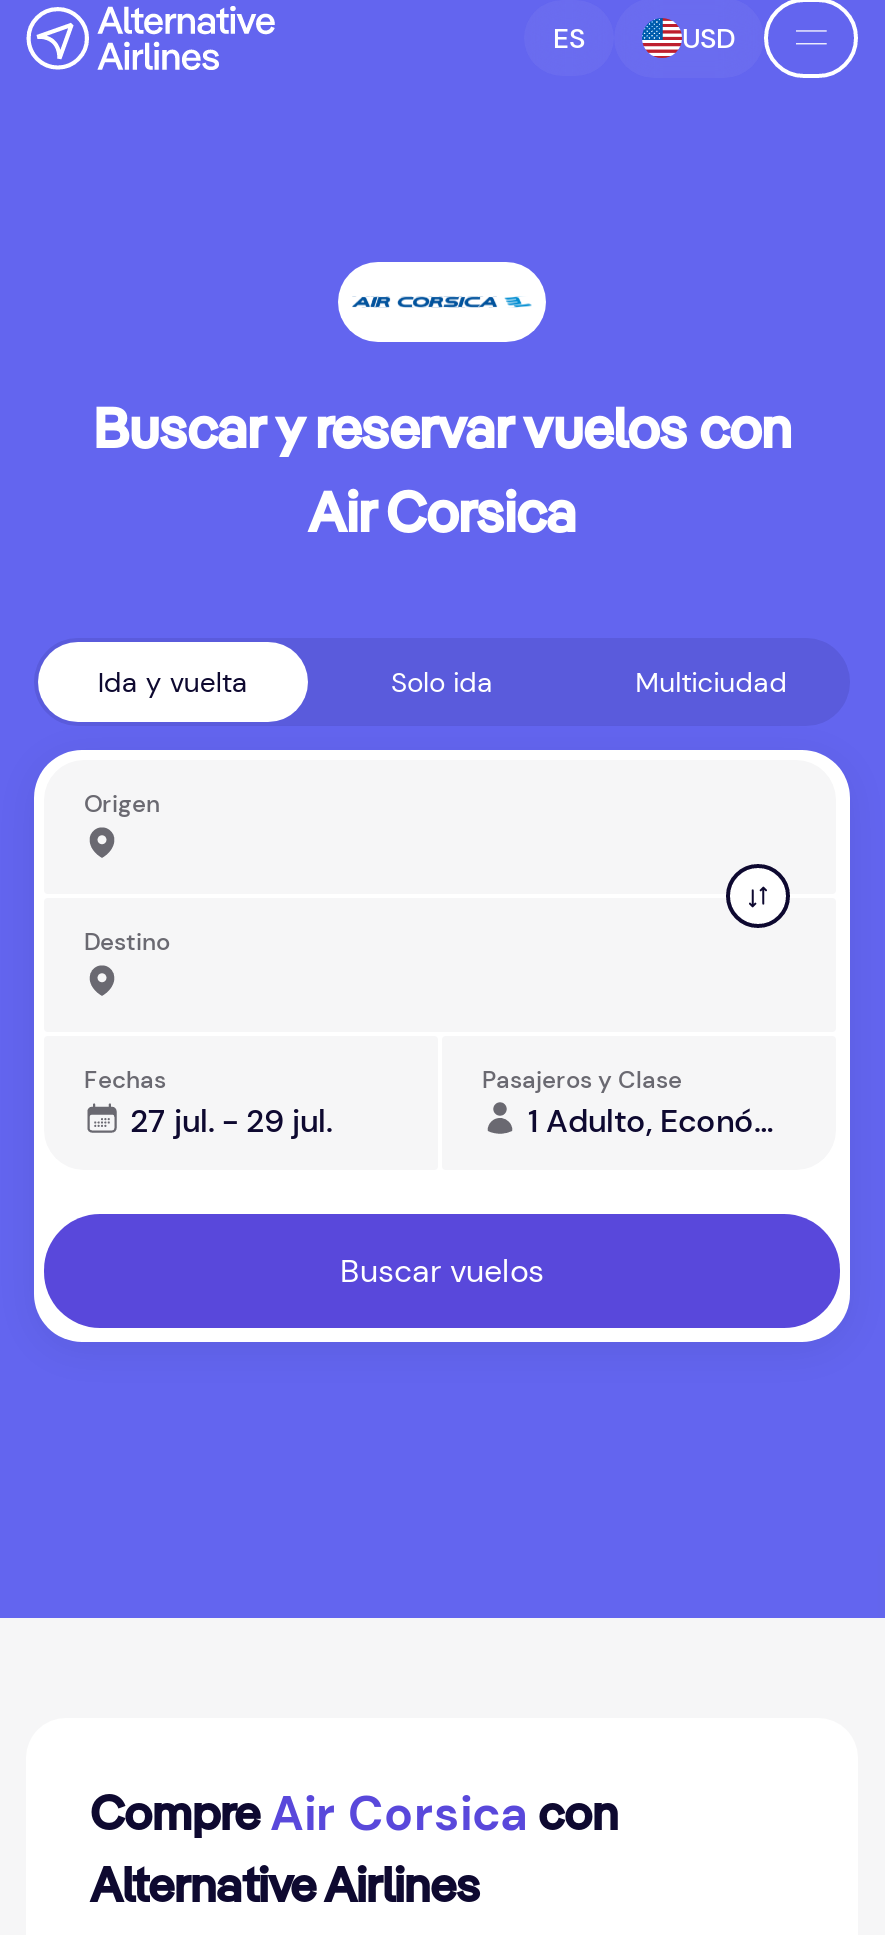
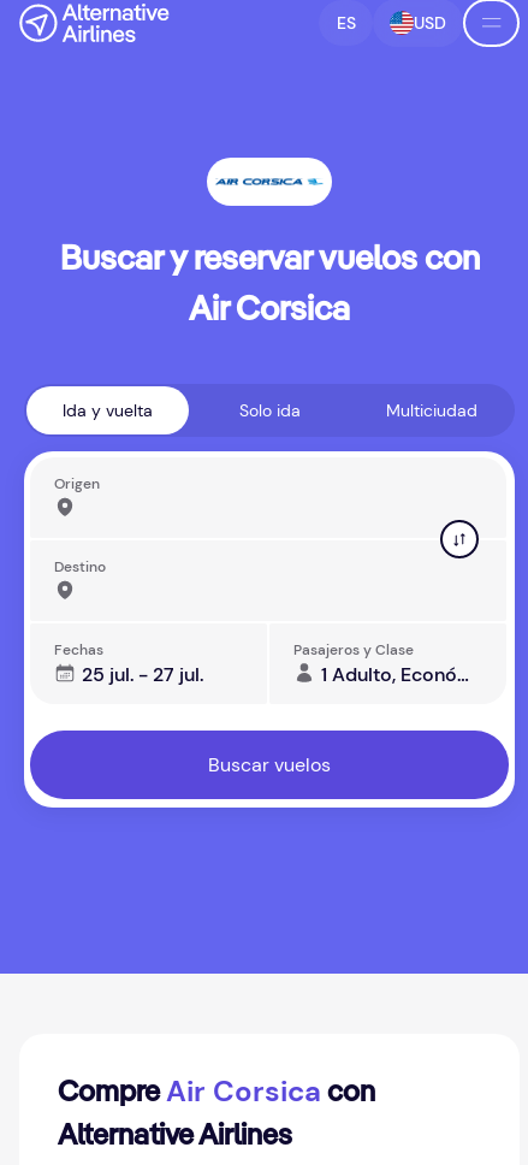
[130,1100,332,1142] 27 jul. - 29 jul. -> [82,662,203,687] 25 jul. - 27 jul.

